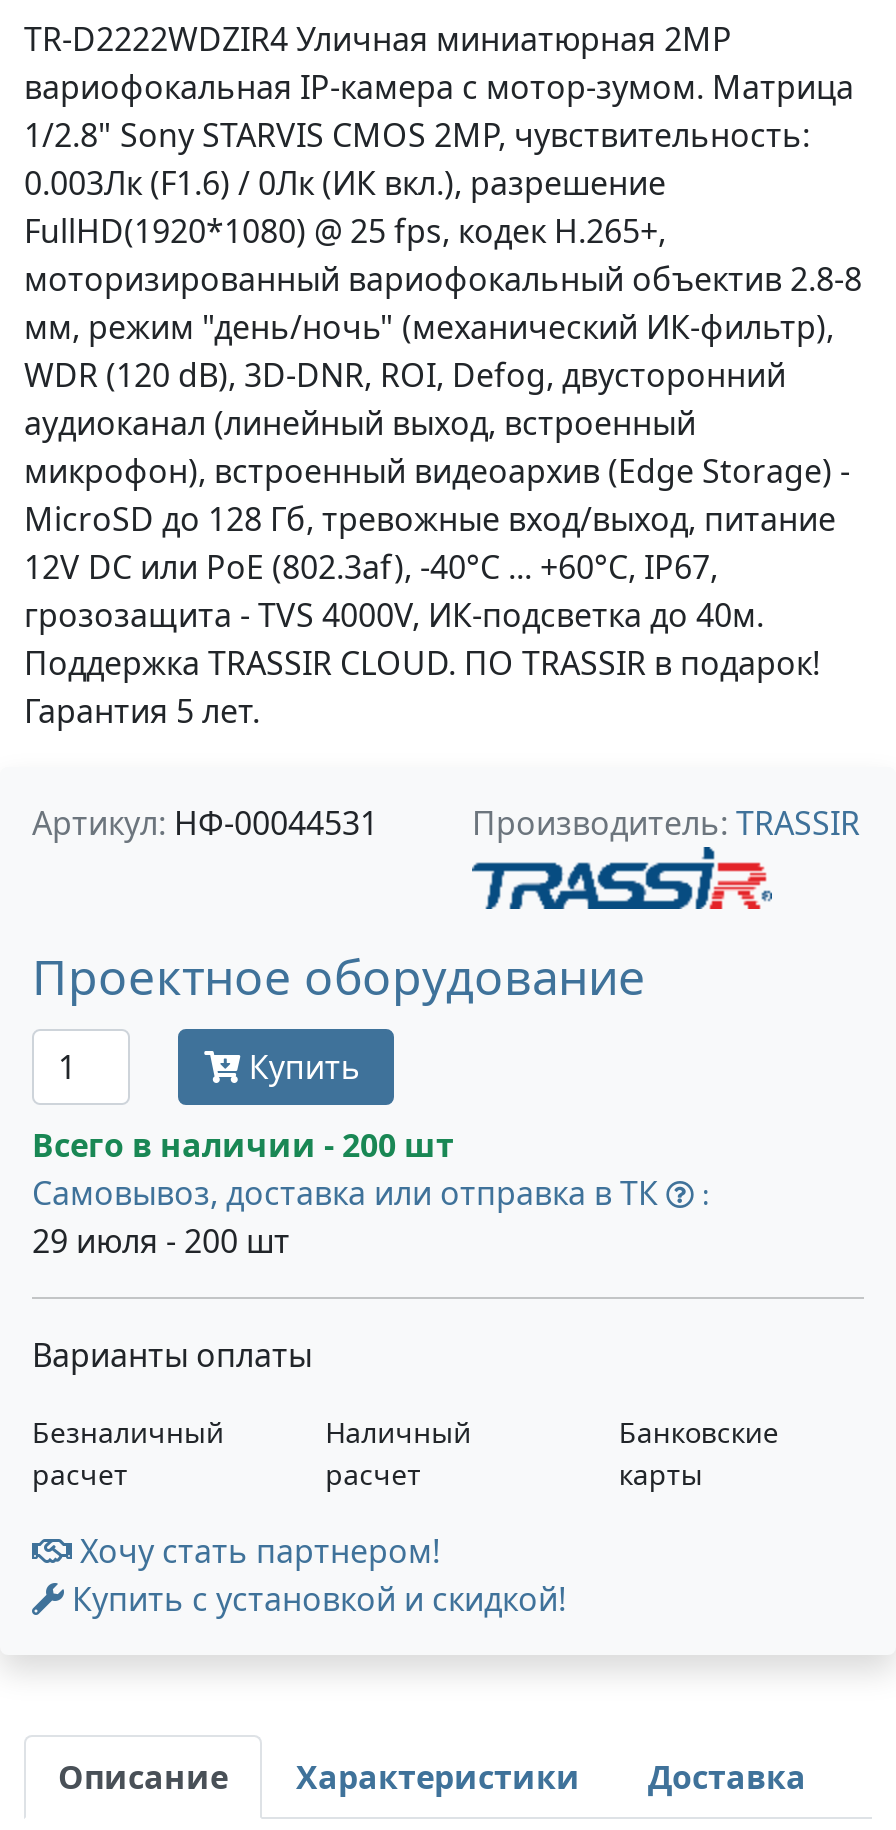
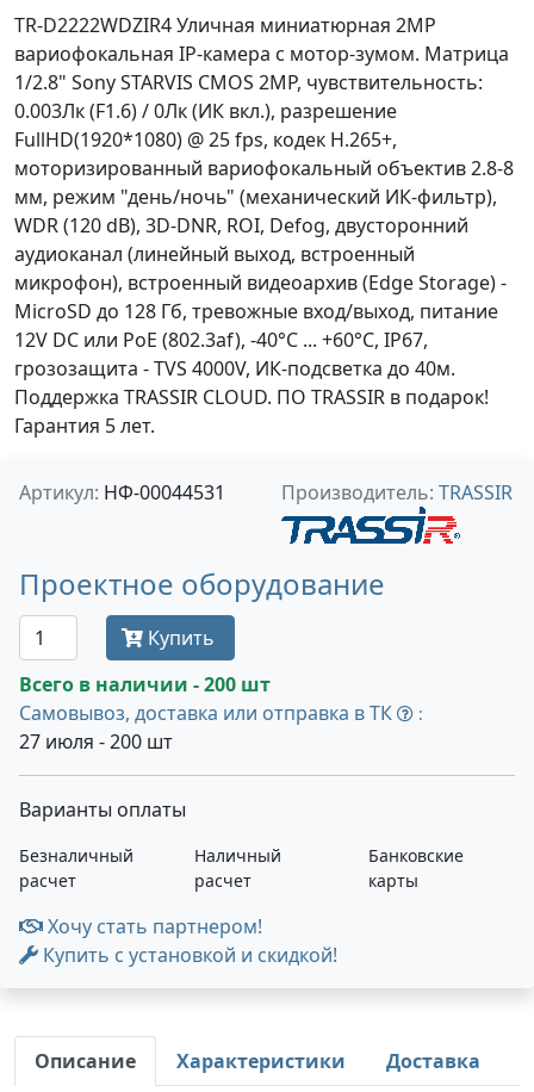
[32,1219,290,1263] 29 июля - 200 шт -> [19,728,173,755] 27 июля - 200 шт

